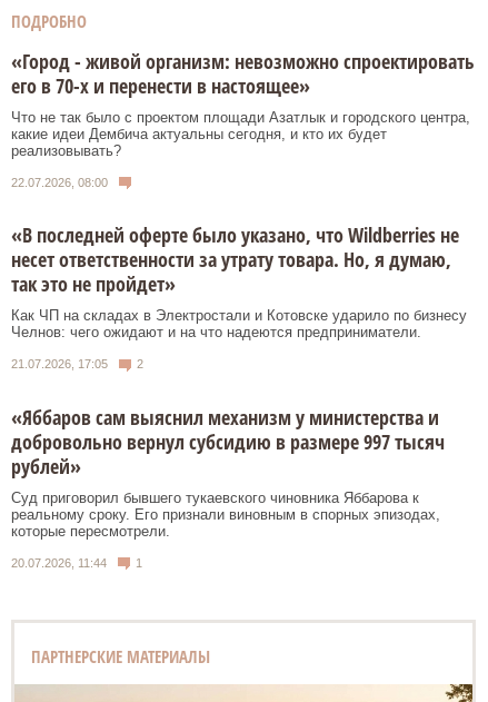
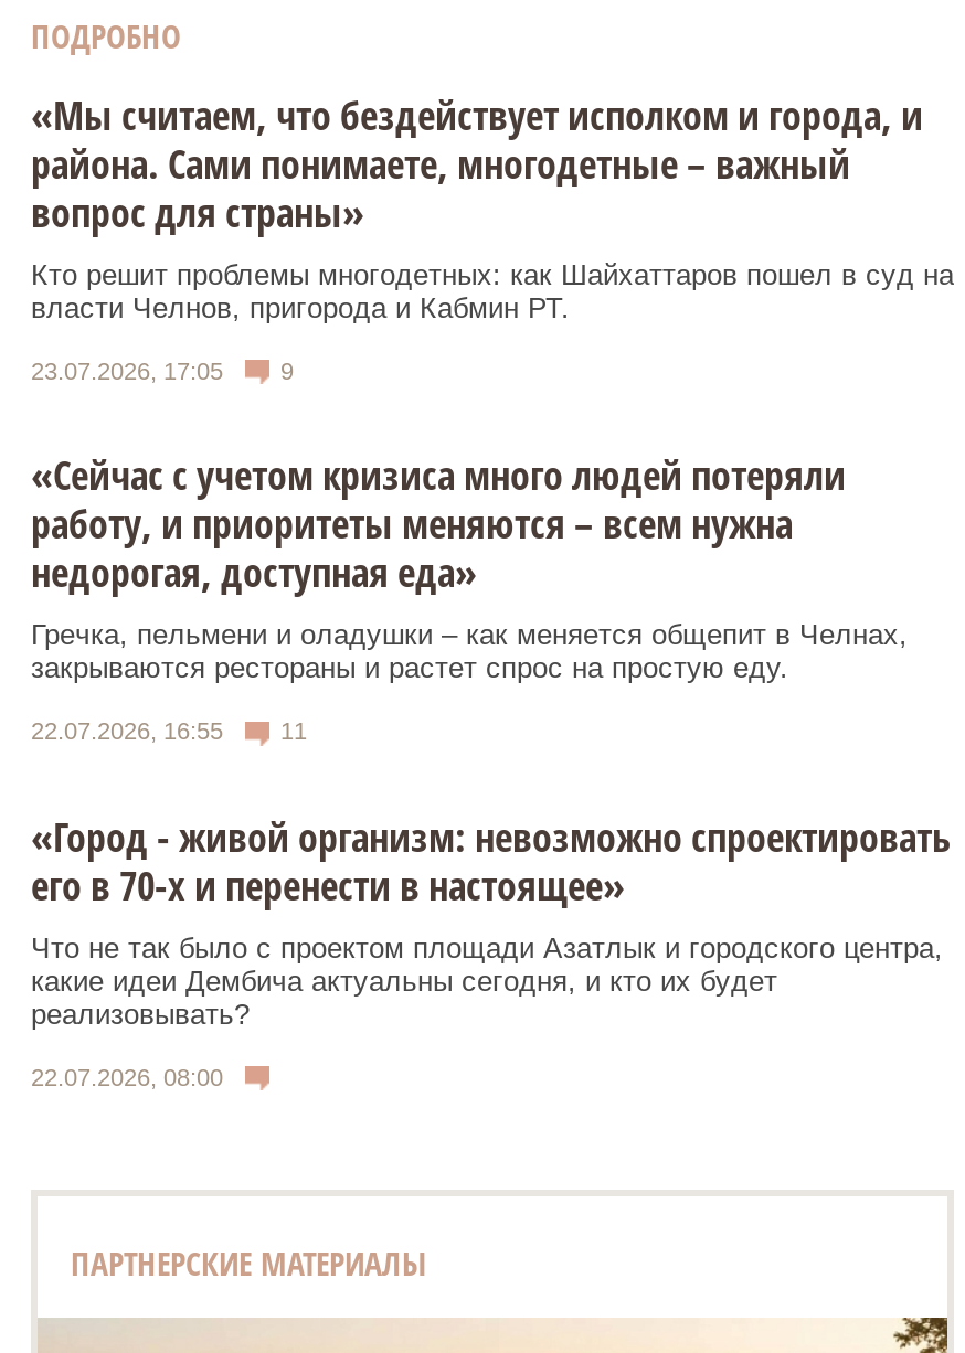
none -> [31,88,954,744] «Мы считаем, что бездействует исполком и города, и | района. Сами понимаете, многодетные – важный | вопрос для страны» | Кто решит проблемы многодетных: как Шайхаттаров пошел в суд на | власти Челнов, пригорода и Кабмин РТ. | 23.07.2026, 17:05 | 9 | «Сейчас с учетом кризиса много людей потеряли | работу, и приоритеты меняются – всем нужна | недорогая, доступная еда» | Гречка, пельмени и оладушки – как меняется общепит в Челнах, | закрываются рестораны и растет спрос на простую еду. | 22.07.2026, 16:55 | 11
moved [11,48,475,189] -> [31,810,952,1090]: «Город - живой организм: невозможно спроектировать | его в 70-х и перенести в настоящее» | Что не так было с проектом площади Азатлык и городского центра, | какие идеи Дембича актуальны сегодня, и кто их будет | реализовывать? | 22.07.2026, 08:00
[11,222,467,569] «В последней оферте было указано, что Wildberries не | несет ответственности за утрату товара. Но, я думаю, | так это не пройдет» | Как ЧП на складах в Электростали и Котовске ударило по бизнесу | Челнов: чего ожидают и на что надеются предприниматели. | 21.07.2026, 17:05 | 2 | «Яббаров сам выяснил механизм у министерства и | добровольно вернул субсидию в размере 997 тысяч | рублей» | Суд приговорил бывшего тукаевского чиновника Яббарова к | реальному сроку. Его признали виновным в спорных эпизодах, | которые пересмотрели. | 20.07.2026, 11:44 | 1 -> none

